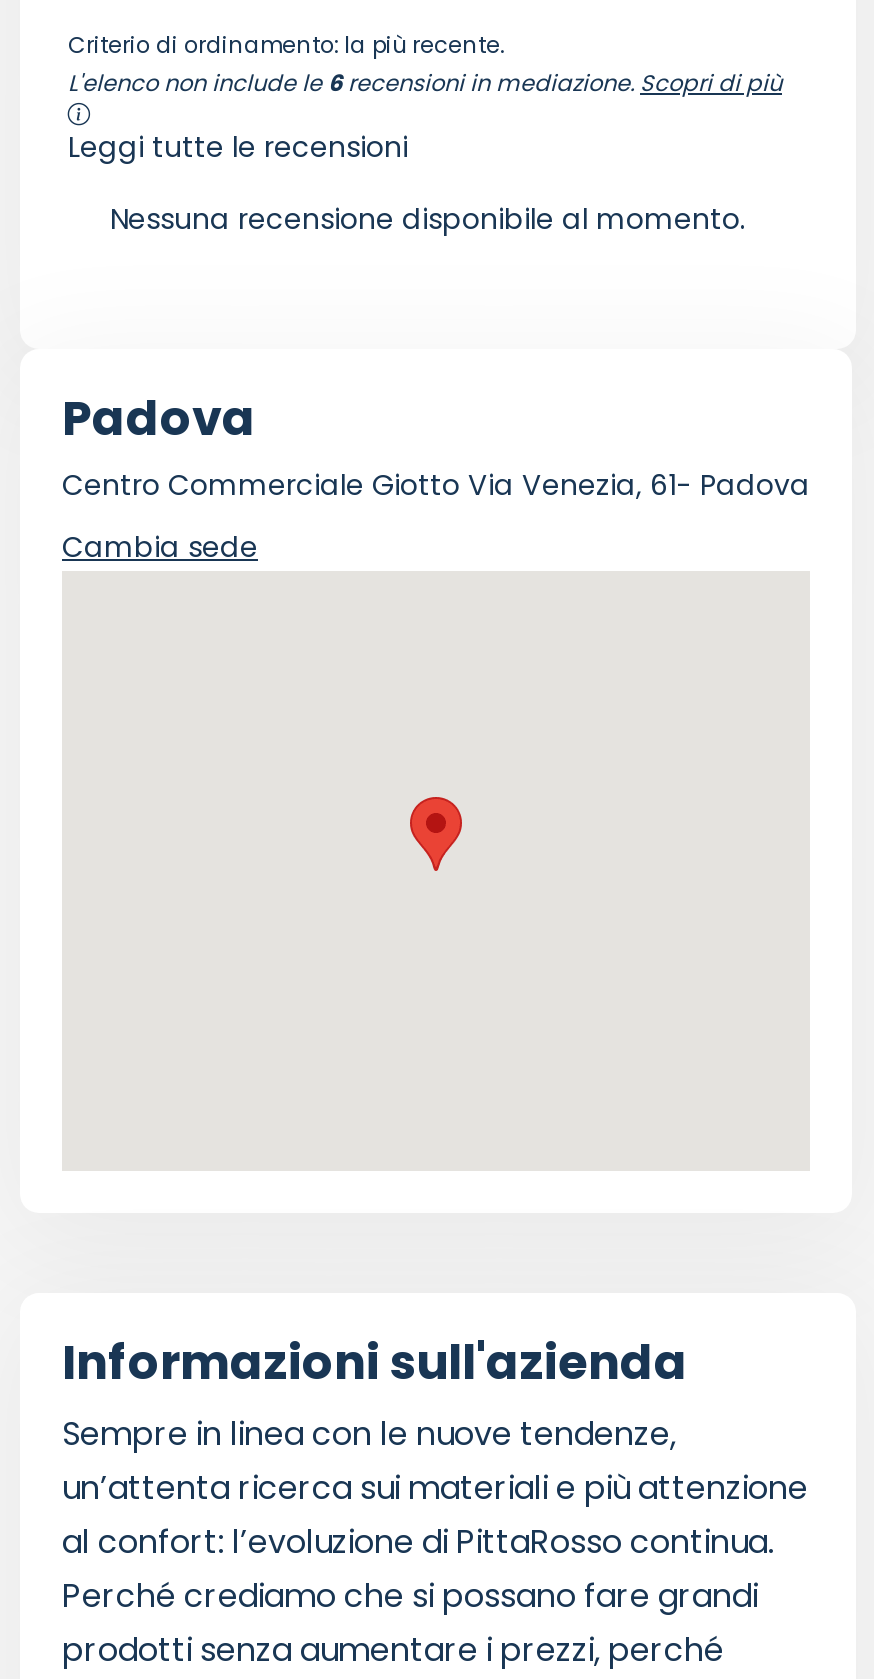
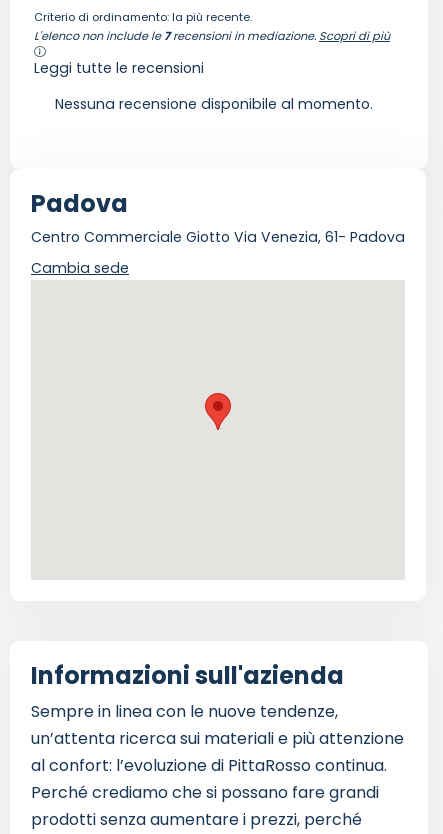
[68,67,782,99] L'elenco non include le 6 recensioni in mediazione. Scopri di più -> [34,28,390,44] L'elenco non include le 7 recensioni in mediazione. Scopri di più

